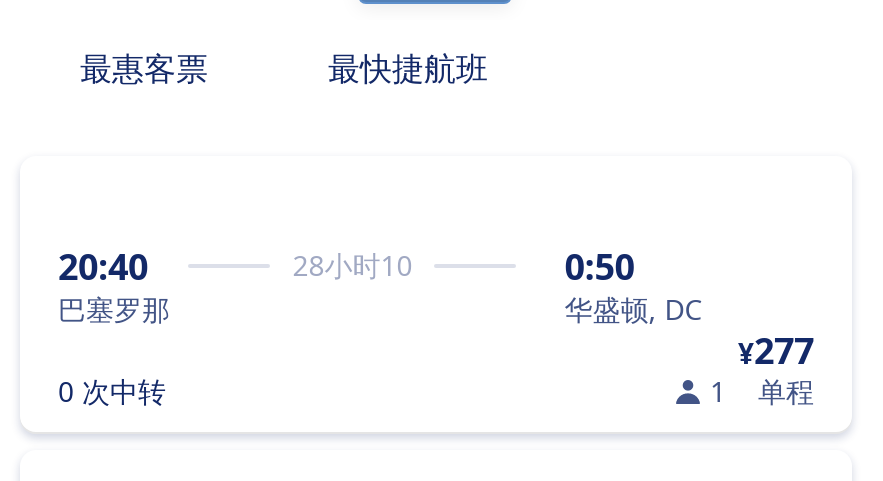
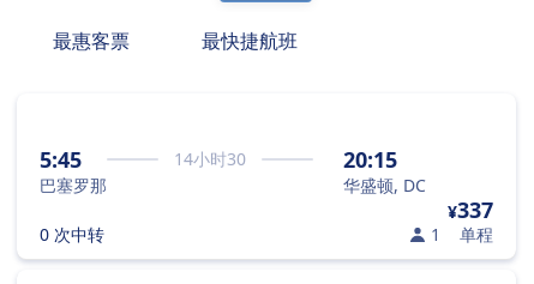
[58,242,148,290] 20:40 -> [40,145,82,174] 5:45
[292,246,412,284] 28小时10 -> [174,147,246,170] 14小时30
[565,242,635,290] 0:50 -> [344,145,398,174] 20:15
[738,326,814,374] ¥277 -> [448,195,493,224] ¥337

